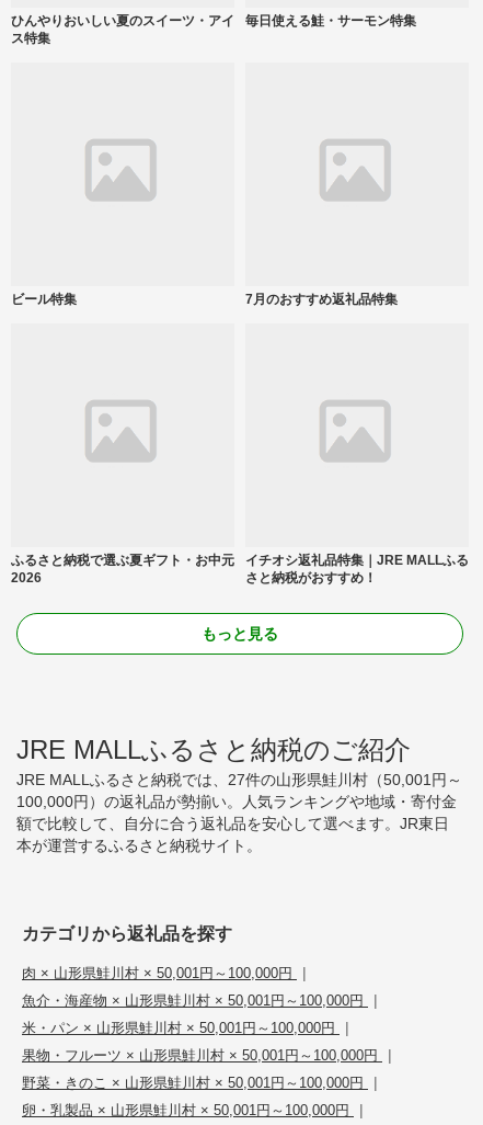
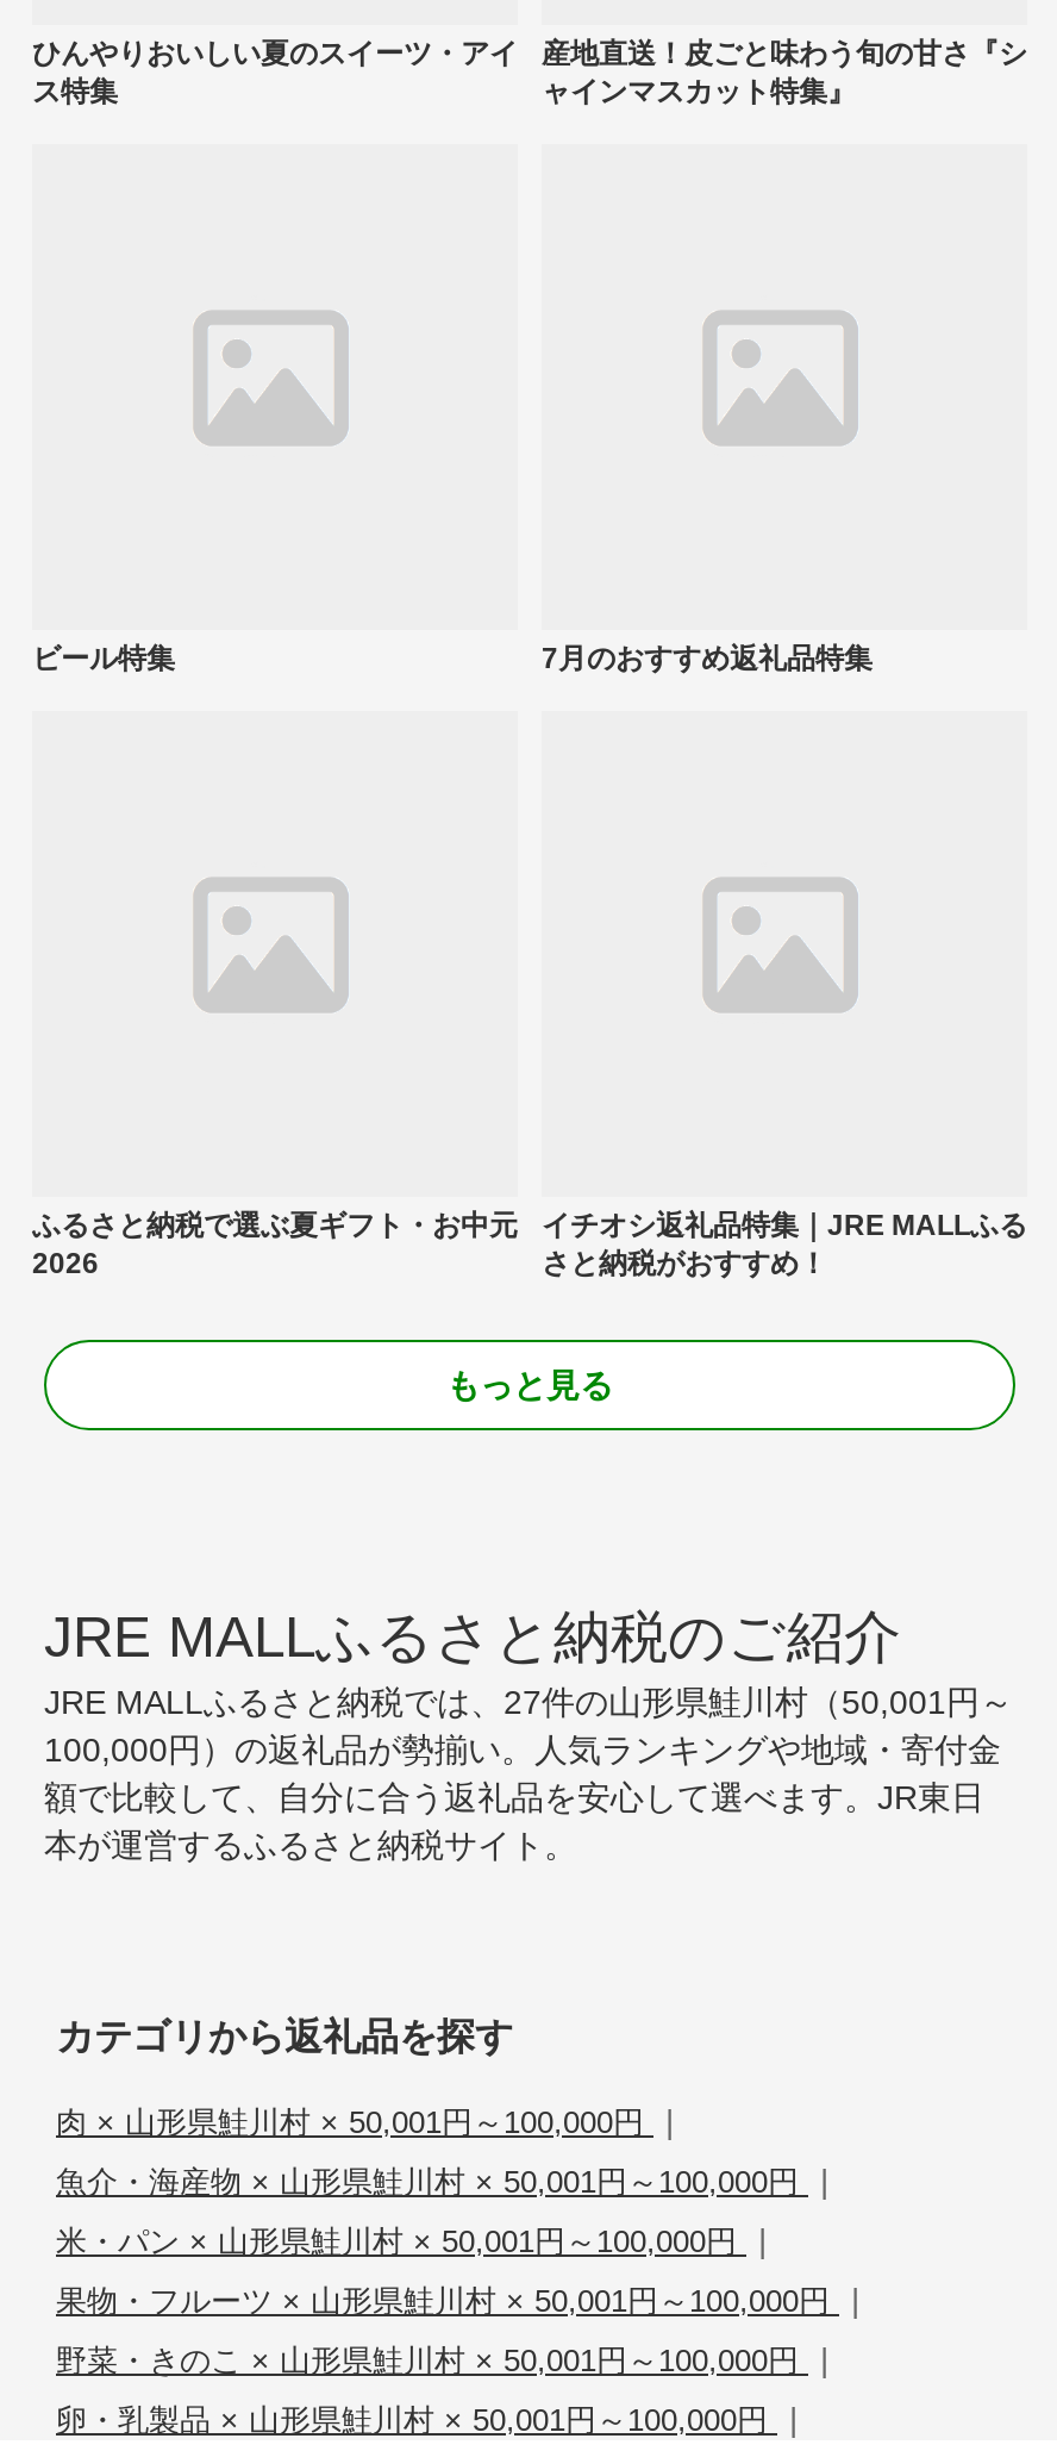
[245,13,416,28] 毎日使える鮭・サーモン特集 -> [542,36,1027,107] 産地直送！皮ごと味わう旬の甘さ『シ | ャインマスカット特集』

